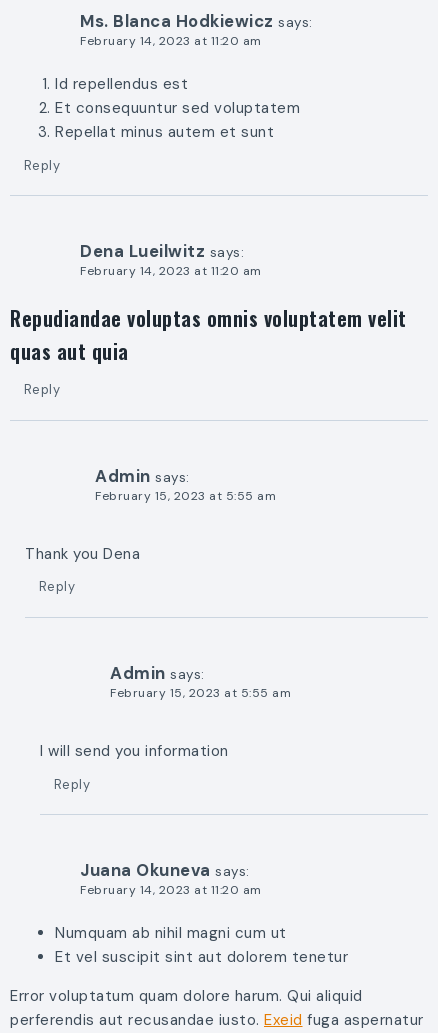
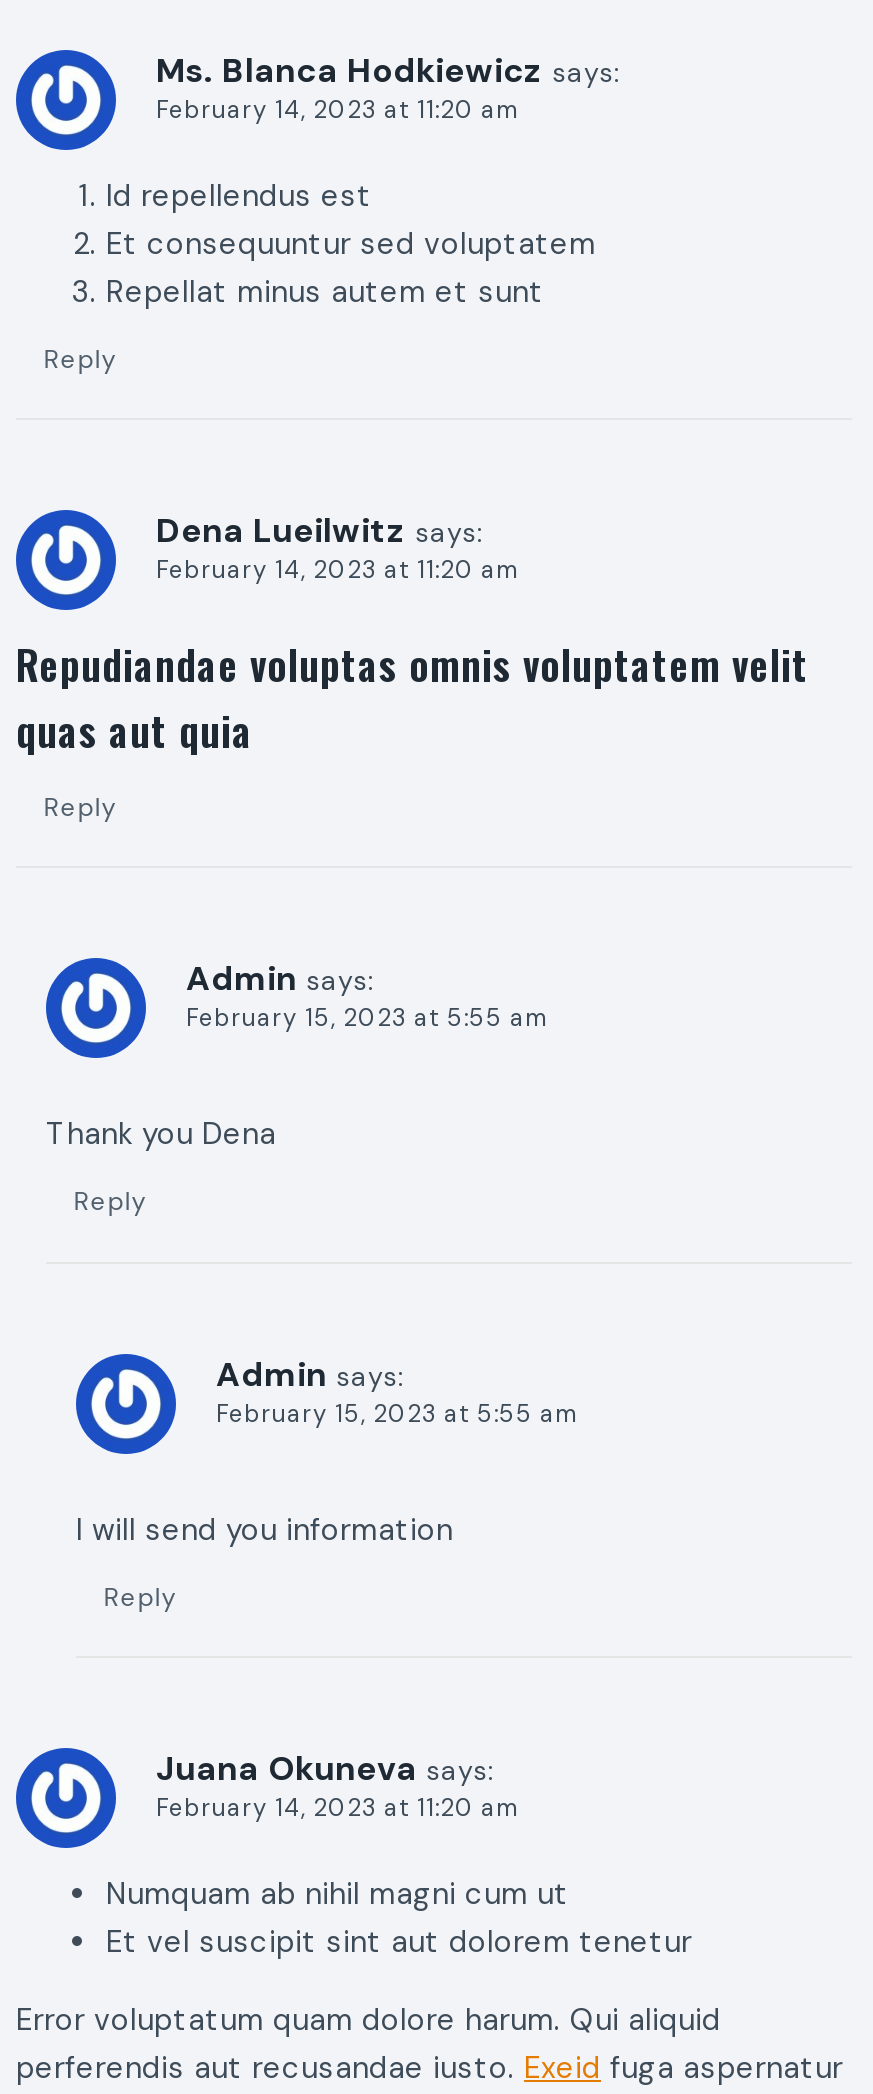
none -> [14,48,118,152] [image]
none -> [14,508,118,612] [image]
none -> [44,956,148,1060] [image]
none -> [74,1352,178,1456] [image]
none -> [14,1746,118,1850] [image]

